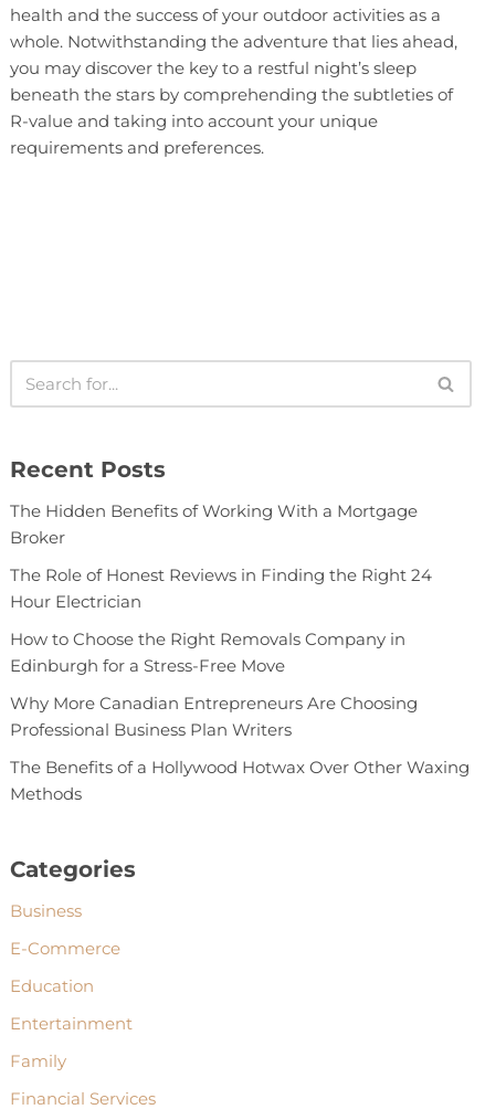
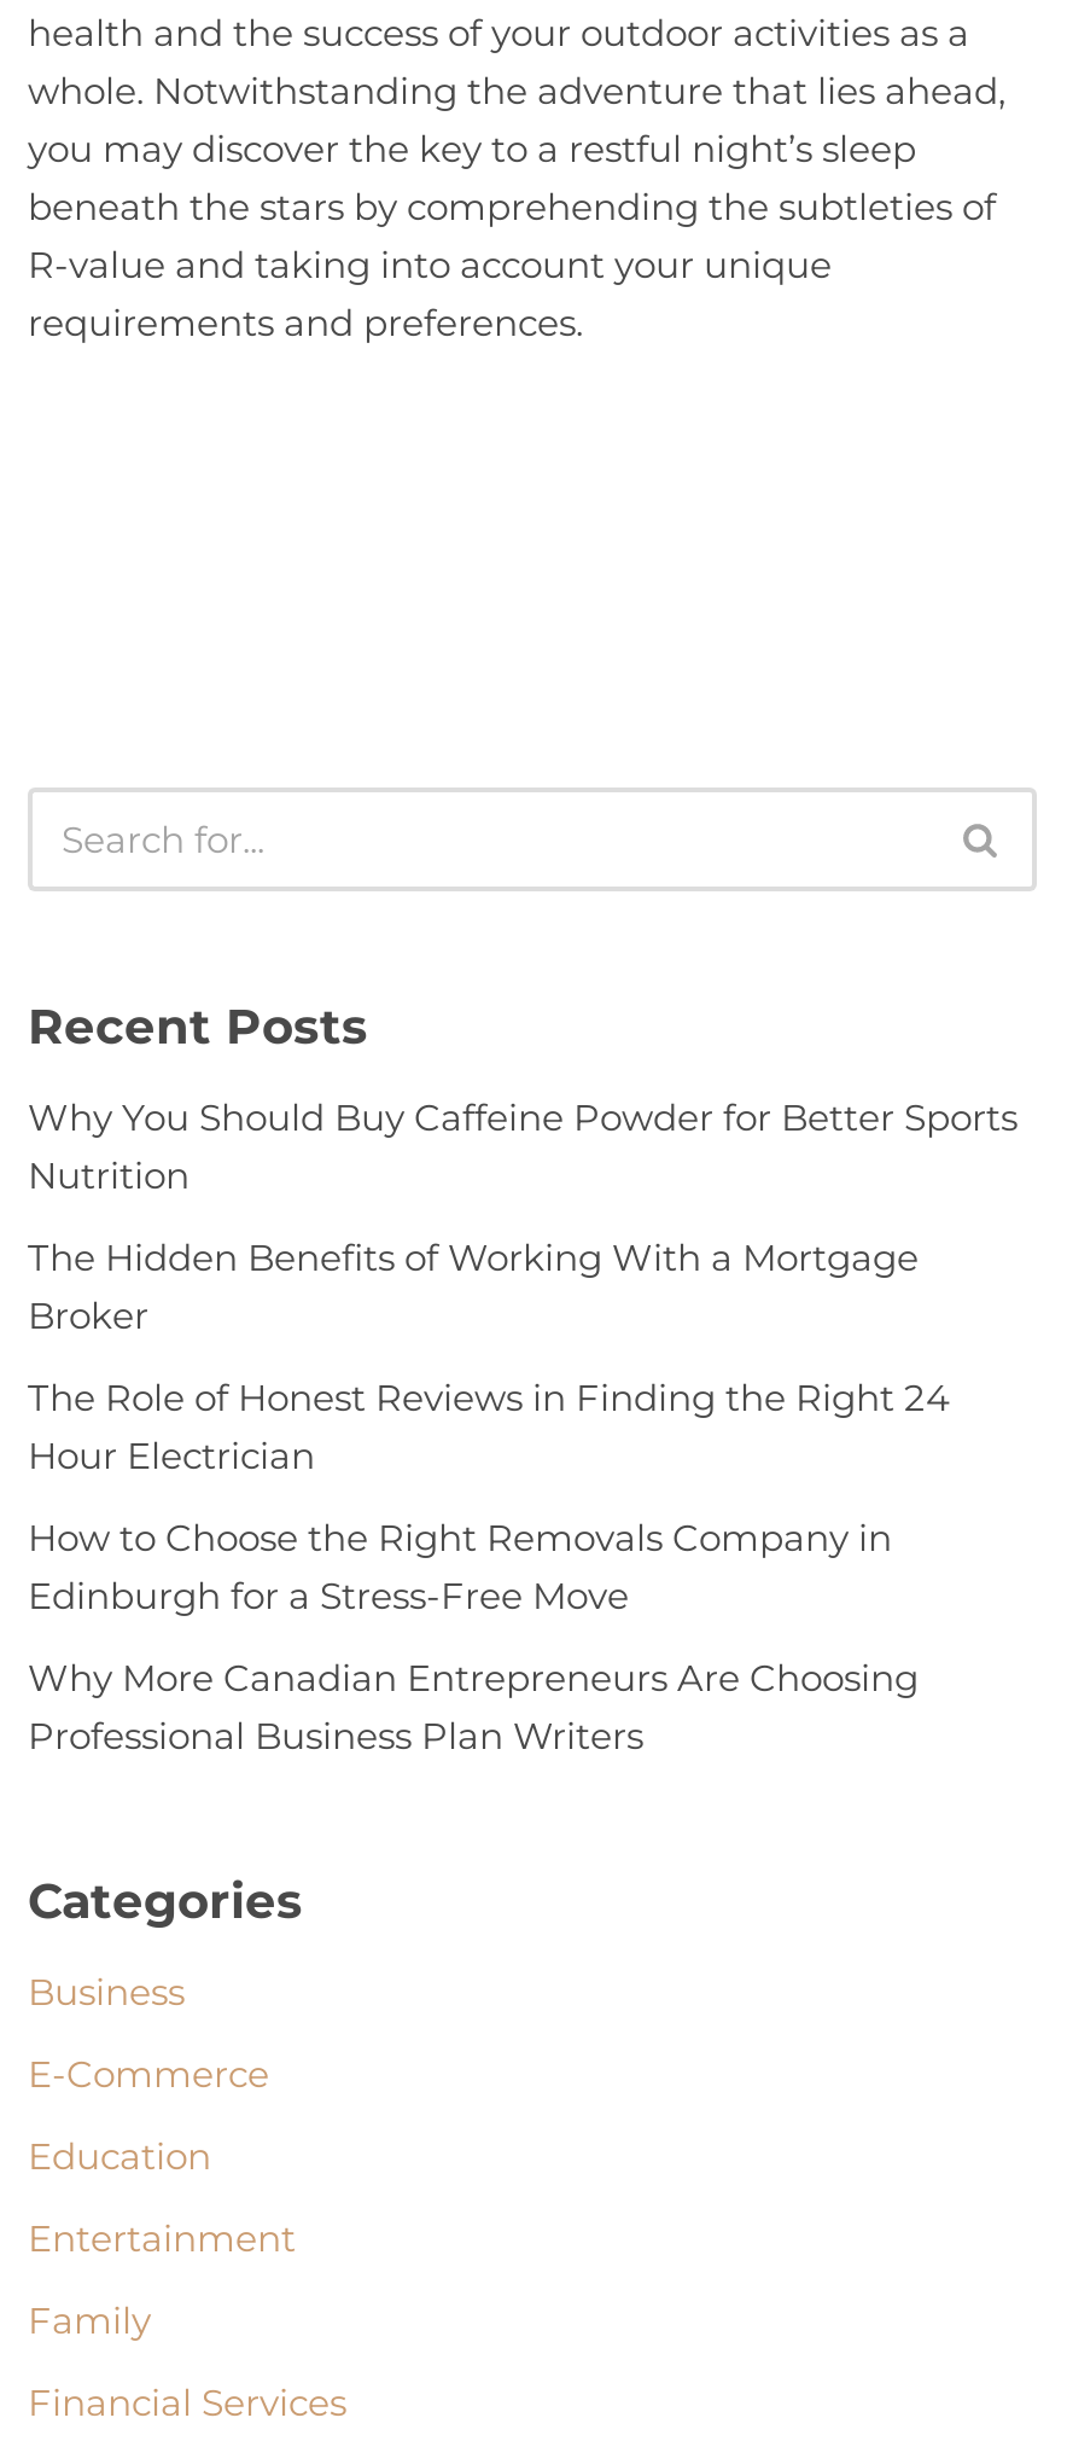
none -> [28,1095,1018,1198] Why You Should Buy Caffeine Powder for Better Sports | Nutrition
moved [10,500,432,740] -> [28,1235,950,1759]: The Hidden Benefits of Working With a Mortgage | Broker | The Role of Honest Reviews in Finding the Right 24 | Hour Electrician | How to Choose the Right Removals Company in | Edinburgh for a Stress-Free Move | Why More Canadian Entrepreneurs Are Choosing | Professional Business Plan Writers
[10,757,470,804] The Benefits of a Hollywood Hotwax Over Other Waxing | Methods -> none

